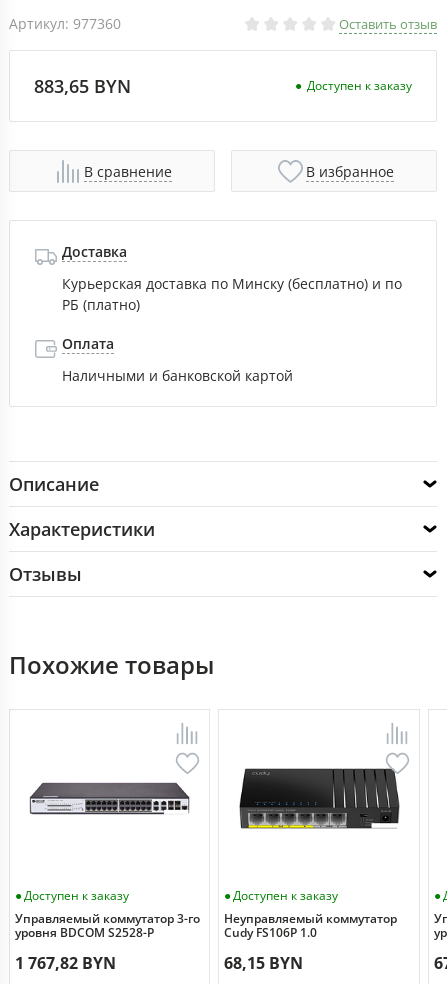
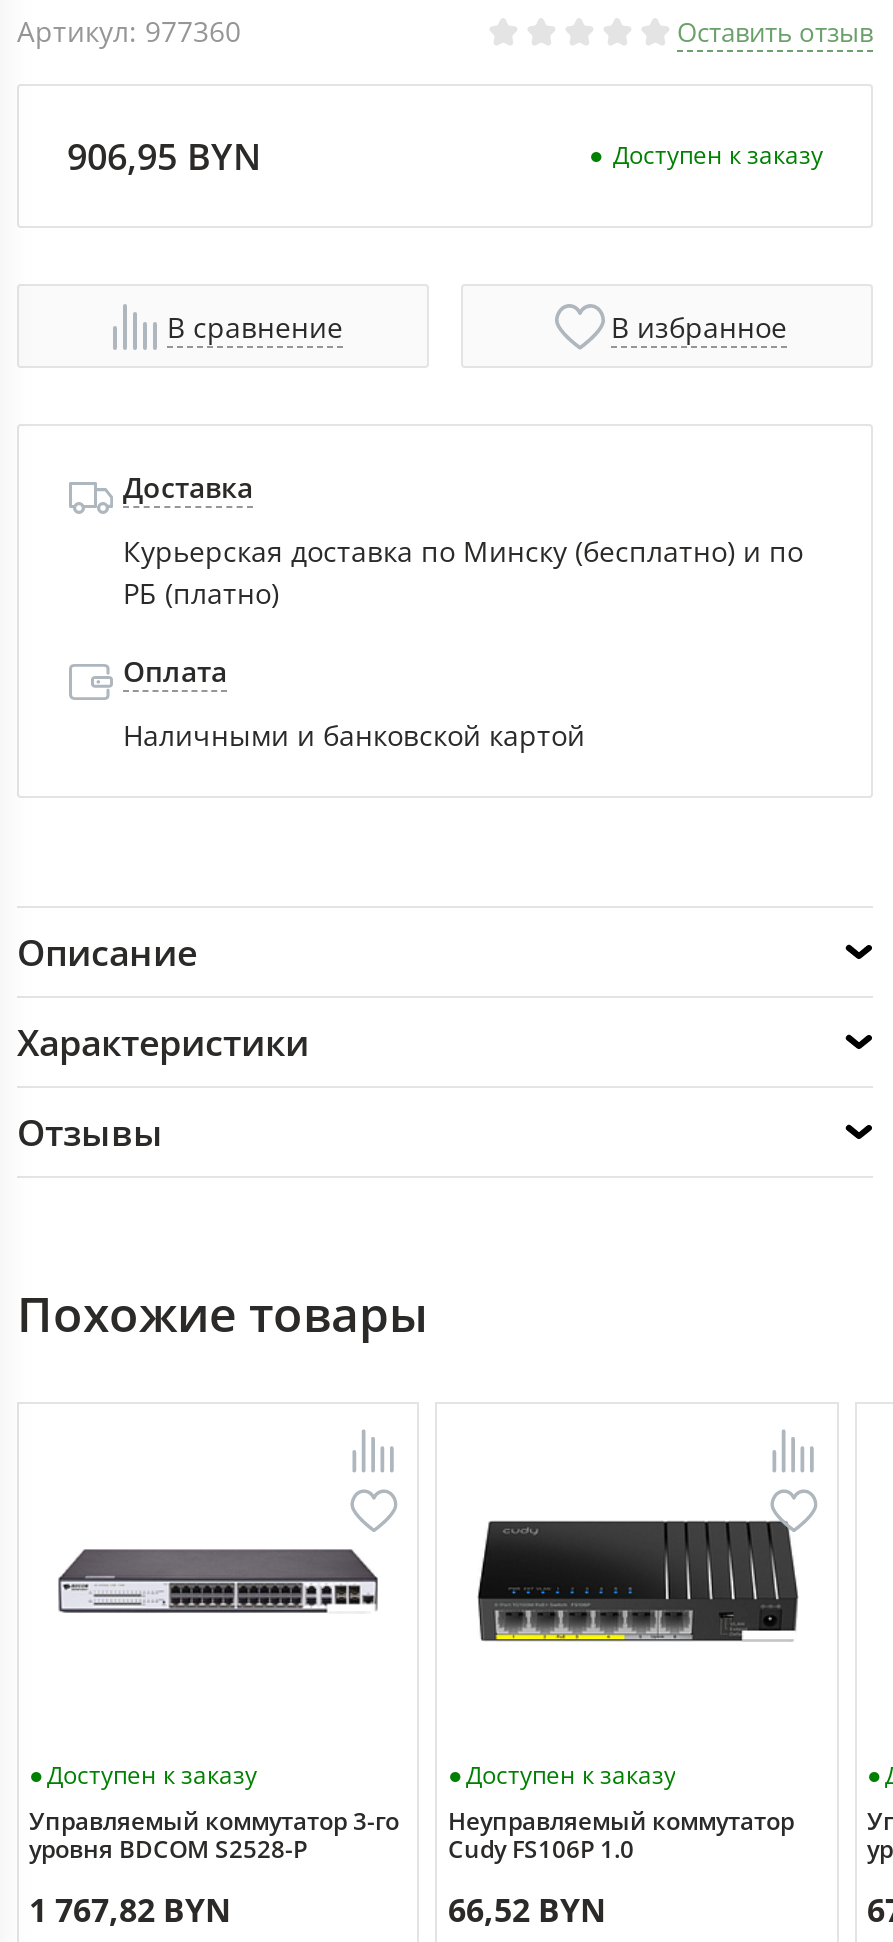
[34,74,131,98] 883,65 BYN -> [67,132,261,180] 906,95 BYN
[224,952,303,974] 68,15 BYN -> [448,1888,606,1932] 66,52 BYN

